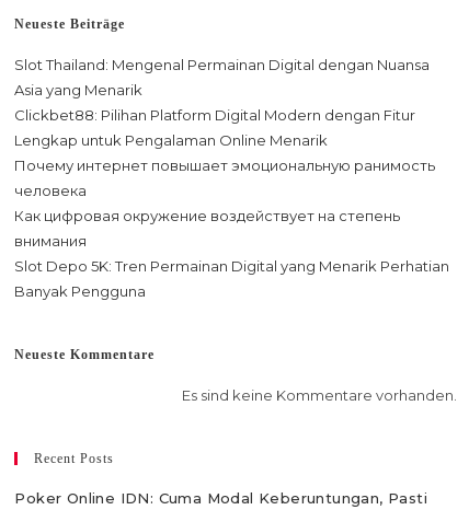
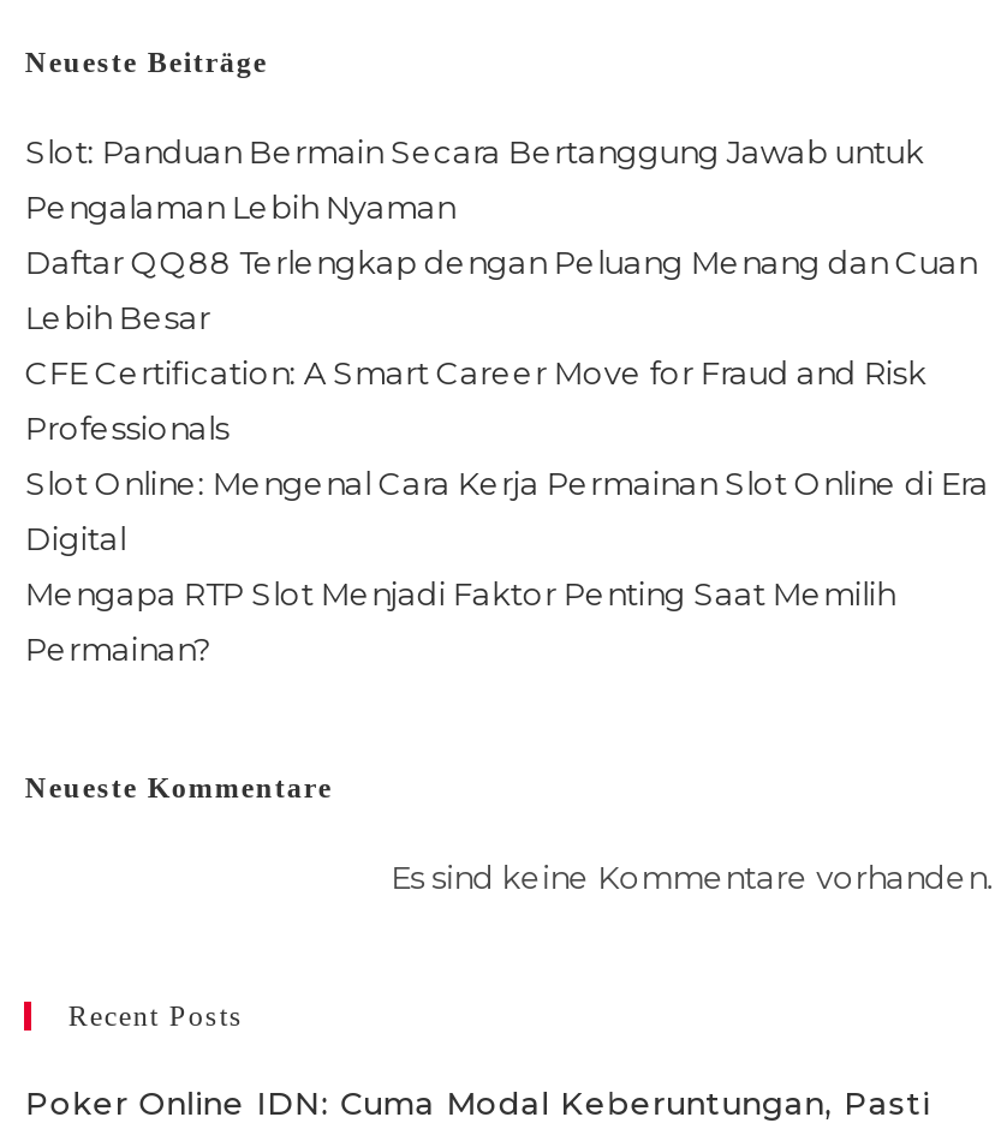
[15,56,450,300] Slot Thailand: Mengenal Permainan Digital dengan Nuansa | Asia yang Menarik | Clickbet88: Pilihan Platform Digital Modern dengan Fitur | Lengkap untuk Pengalaman Online Menarik | Почему интернет повышает эмоциональную ранимость | человека | Как цифровая окружение воздействует на степень | внимания | Slot Depo 5K: Tren Permainan Digital yang Menarik Perhatian | Banyak Pengguna -> [25,132,989,668] Slot: Panduan Bermain Secara Bertanggung Jawab untuk | Pengalaman Lebih Nyaman | Daftar QQ88 Terlengkap dengan Peluang Menang dan Cuan | Lebih Besar | CFE Certification: A Smart Career Move for Fraud and Risk | Professionals | Slot Online: Mengenal Cara Kerja Permainan Slot Online di Era | Digital | Mengapa RTP Slot Menjadi Faktor Penting Saat Memilih | Permainan?

